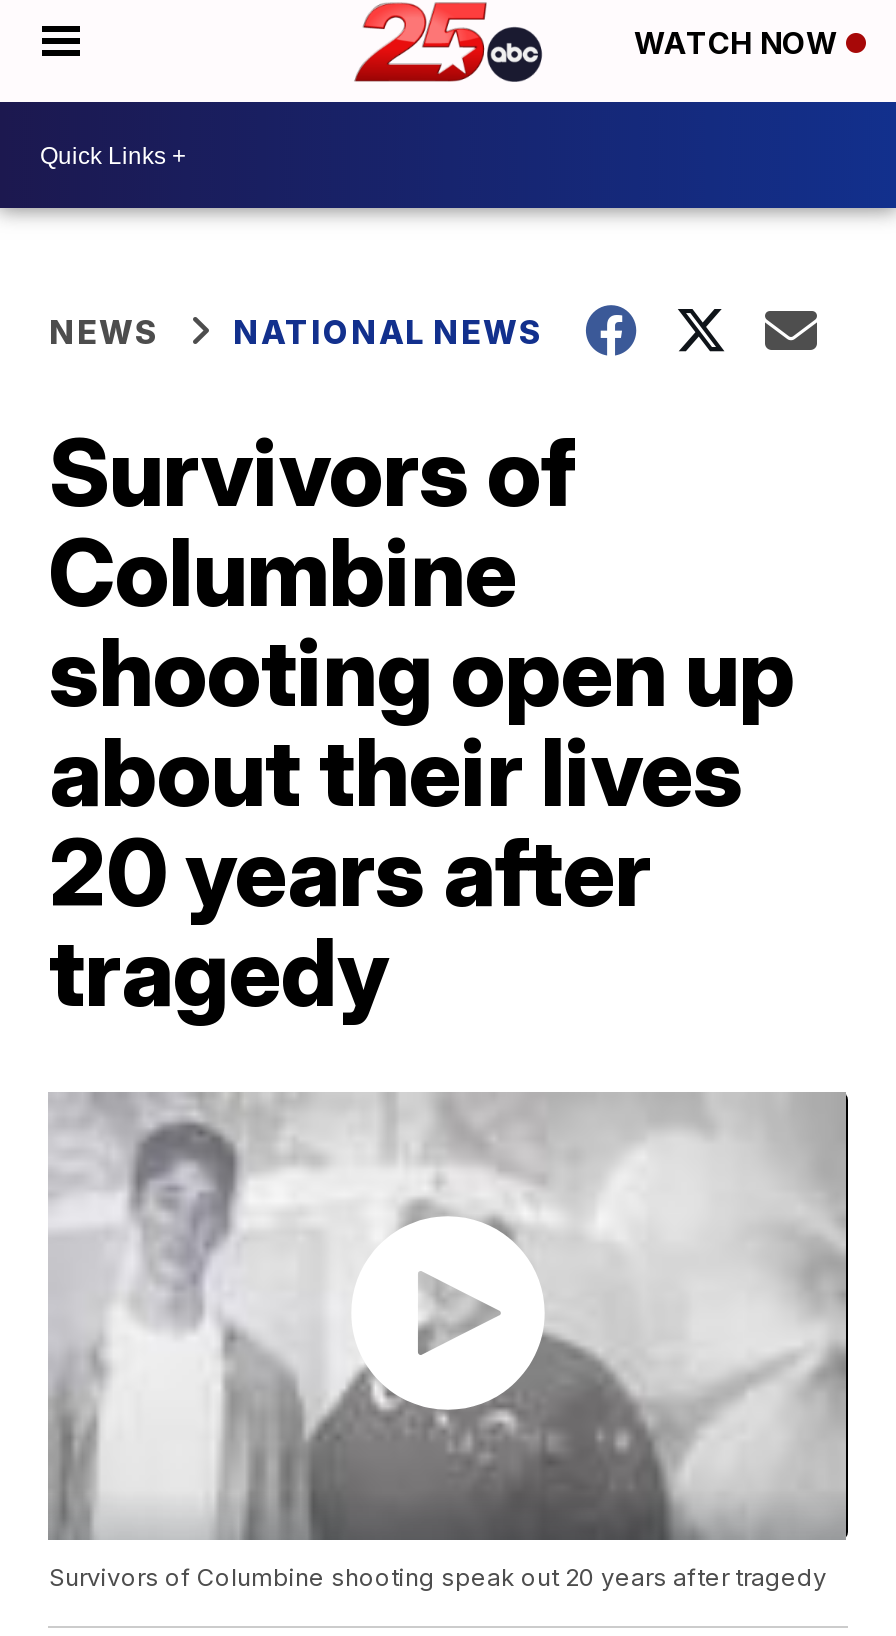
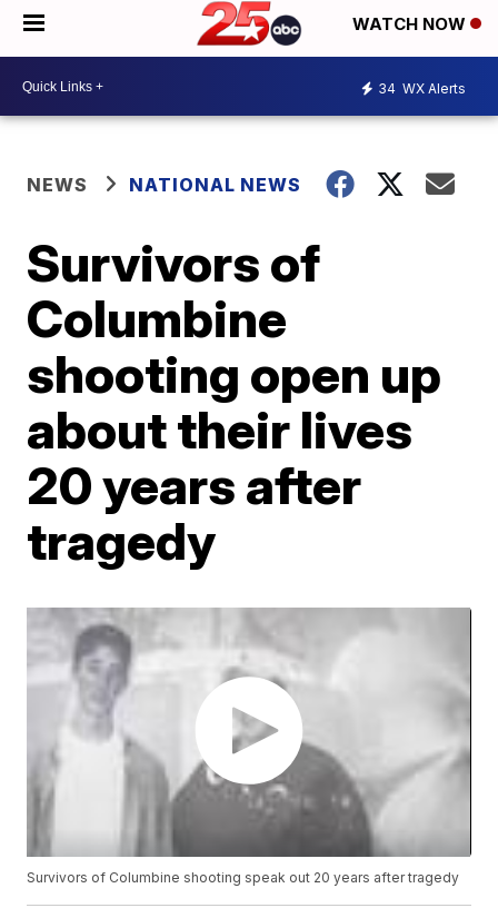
none -> [378,80,466,96] 34 WX Alerts

